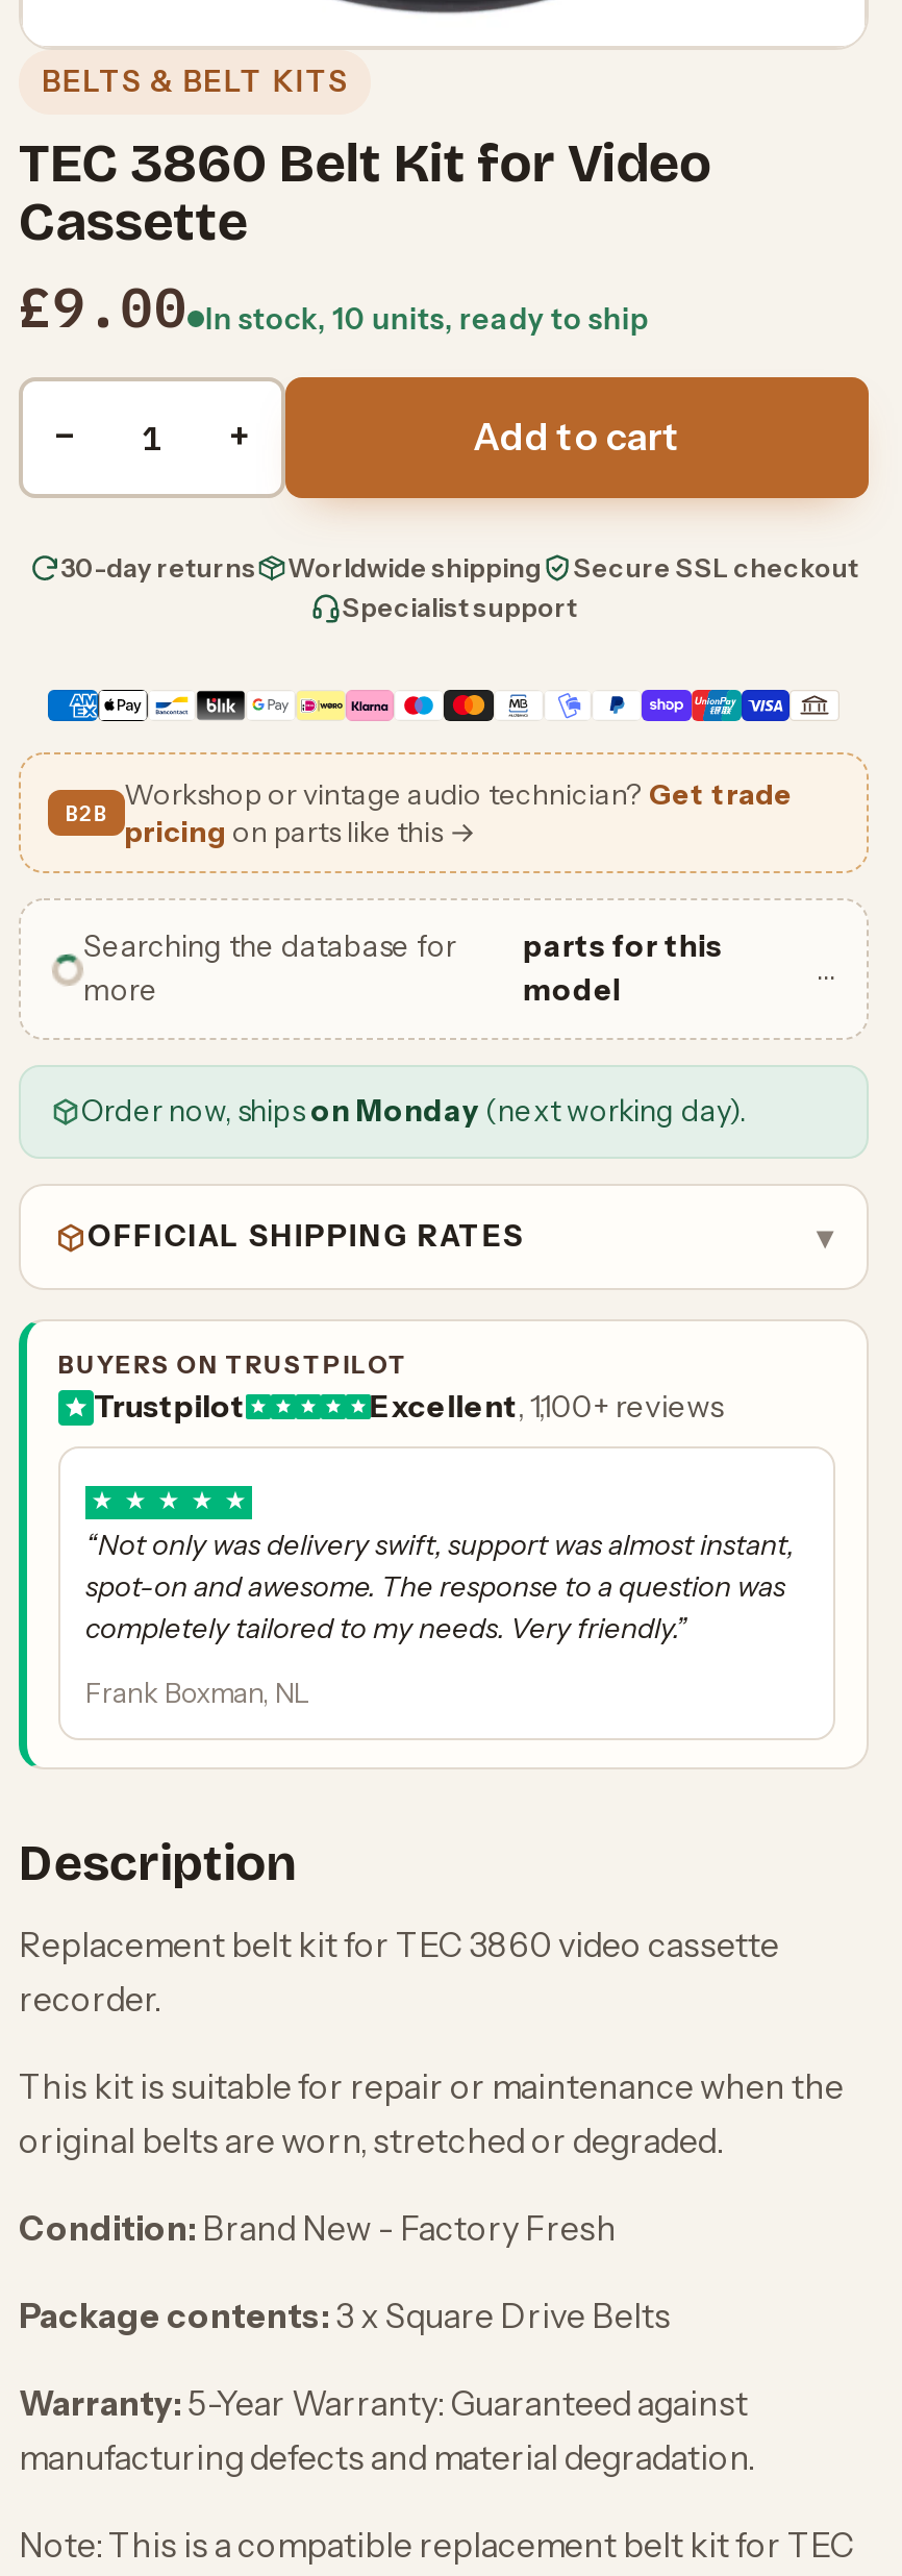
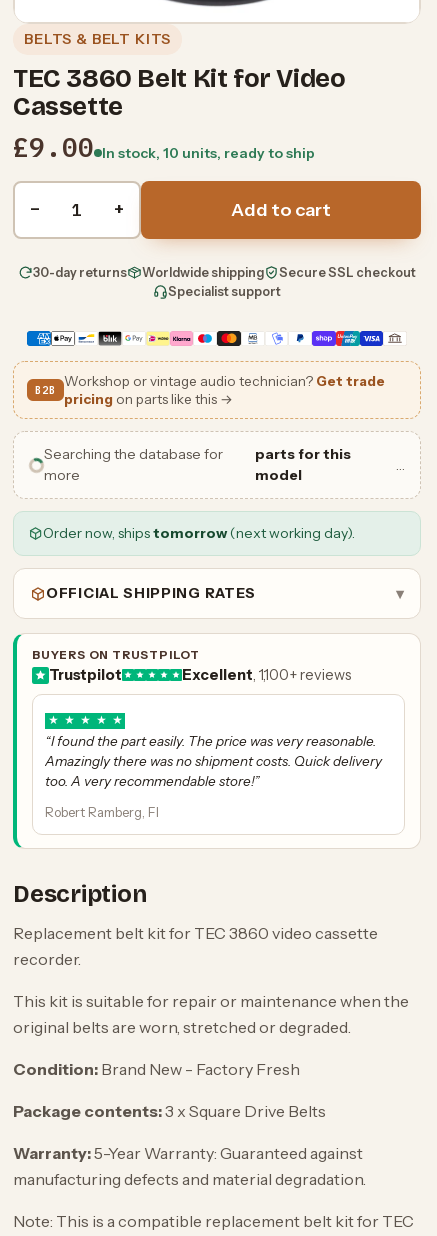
[81,1093,746,1130] Order now, shipson Monday (next working day). -> [43,524,355,542] Order now, shipstomorrow (next working day).
[85,1528,794,1645] “Not only was delivery swift, support was almost instant, | spot-on and awesome. The response to a question was | completely tailored to my needs. Very friendly.” -> [45,733,382,789] “I found the part easily. The price was very reasonable. | Amazingly there was no shipment costs. Quick delivery | too. A very recommendable store!”
[85,1676,308,1710] Frank Boxman, NL -> [45,804,159,820] Robert Ramberg, FI

